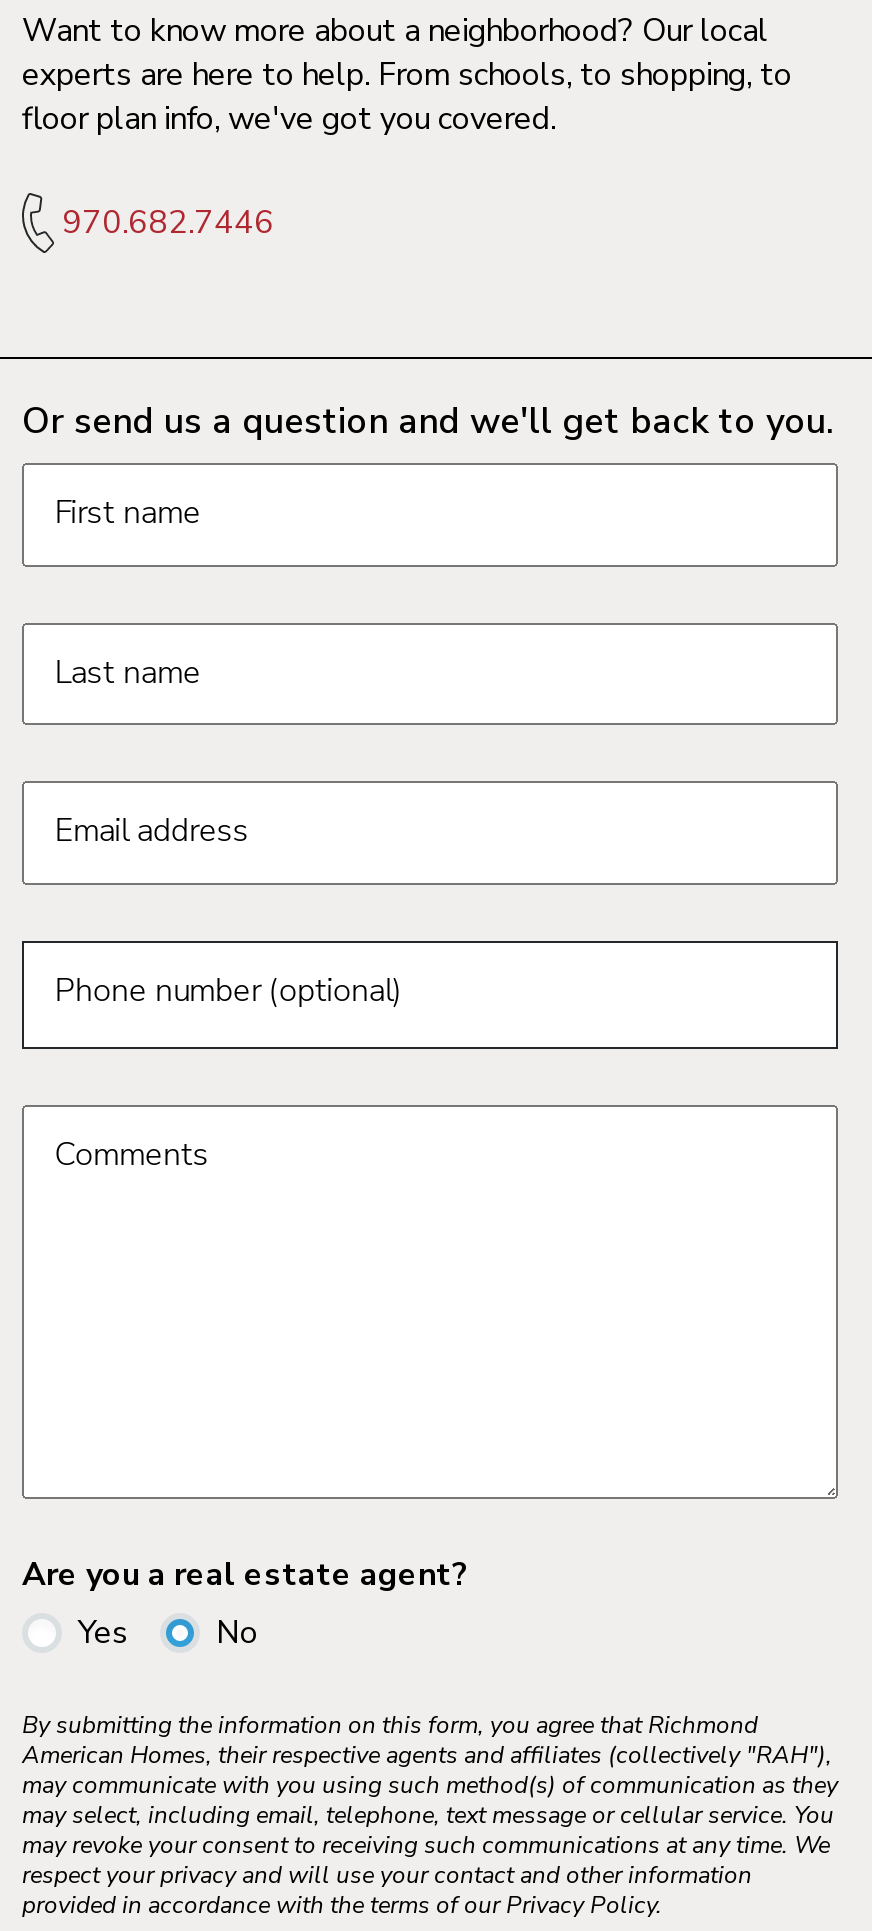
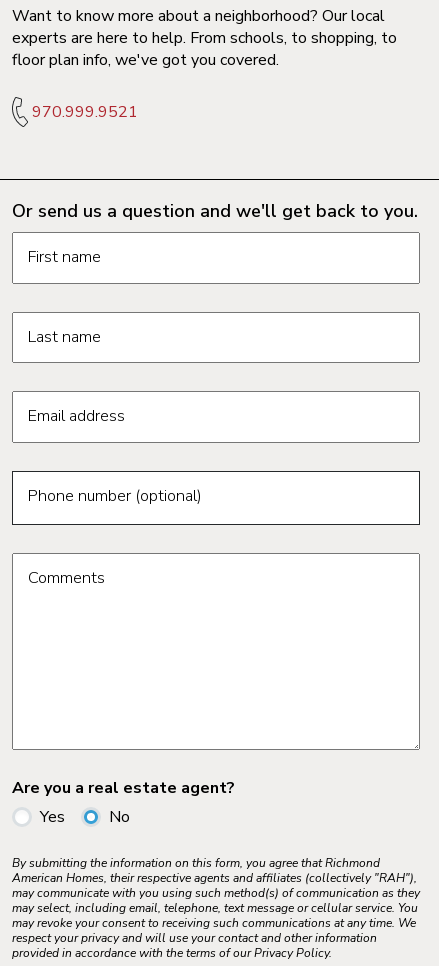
[62,201,274,245] 970.682.7446 -> [32,101,138,123] 970.999.9521

